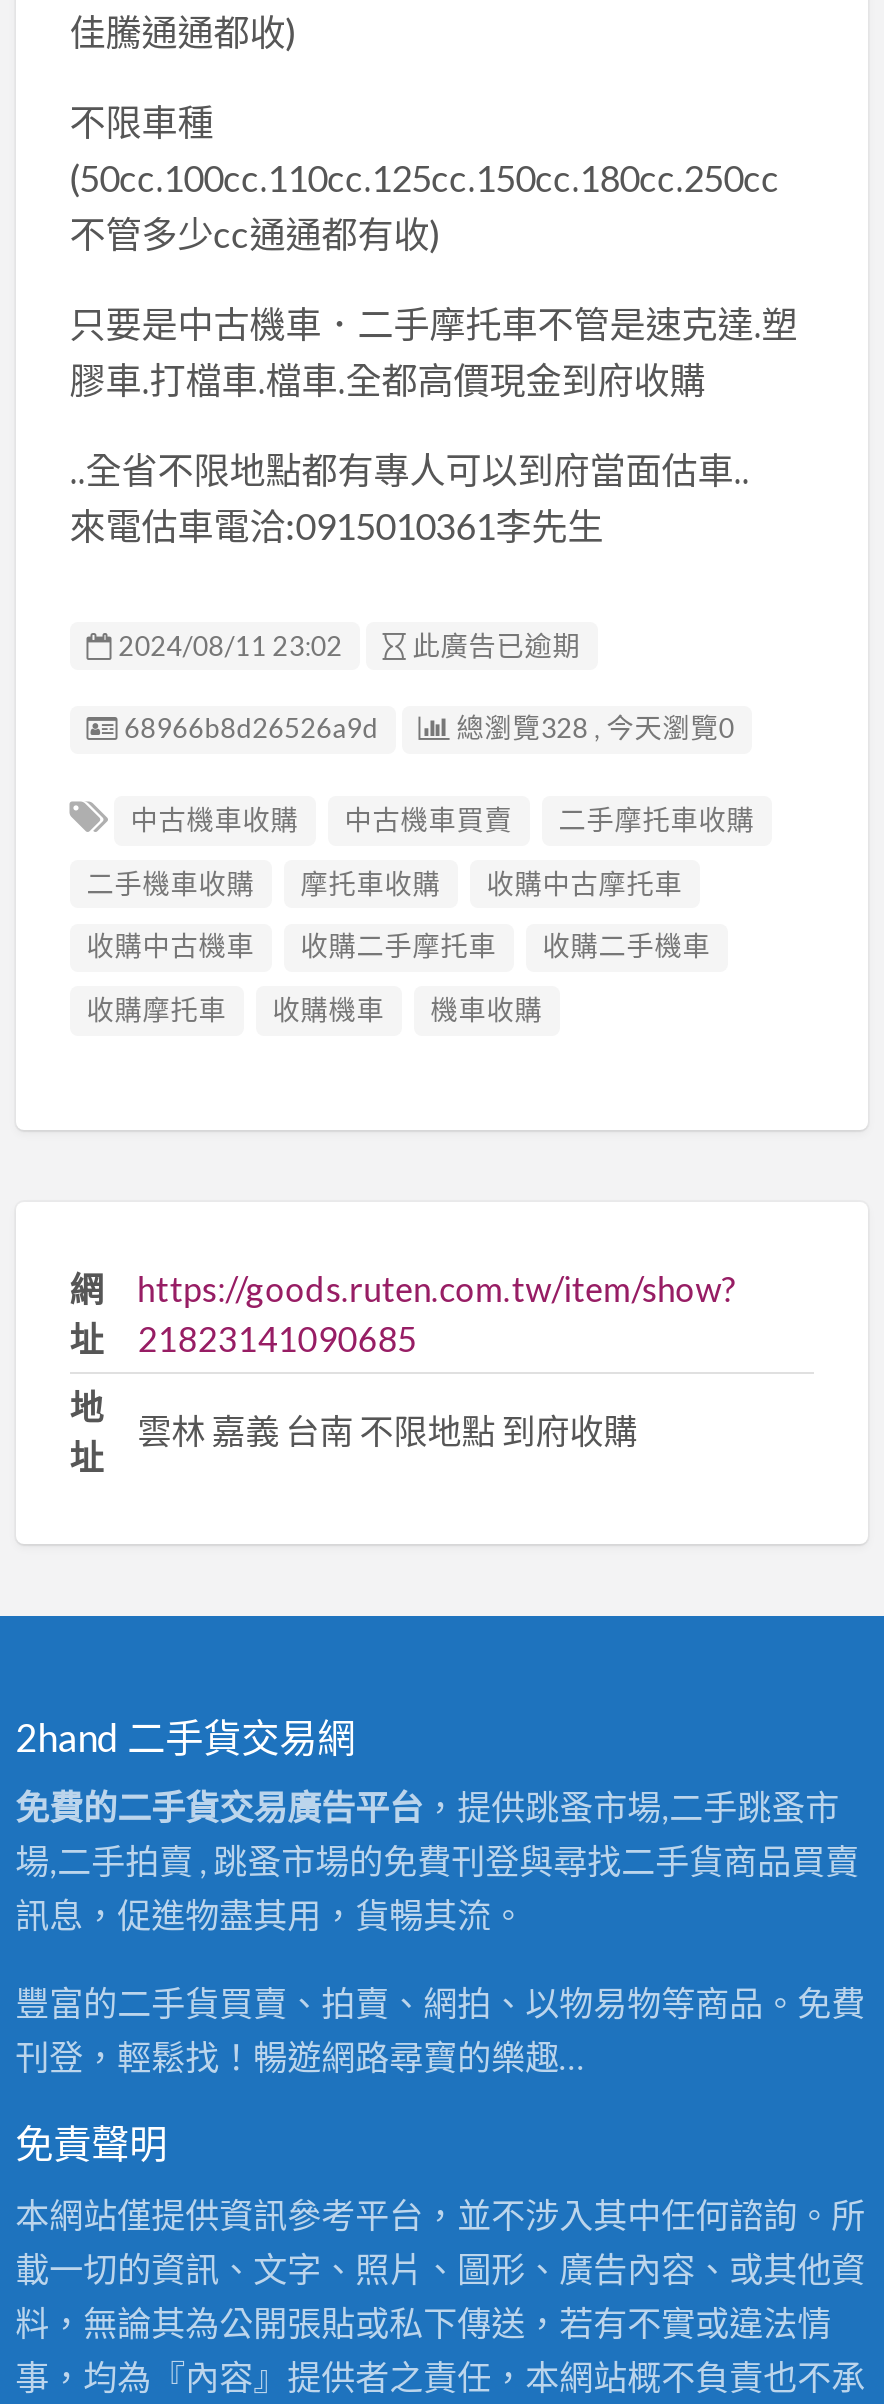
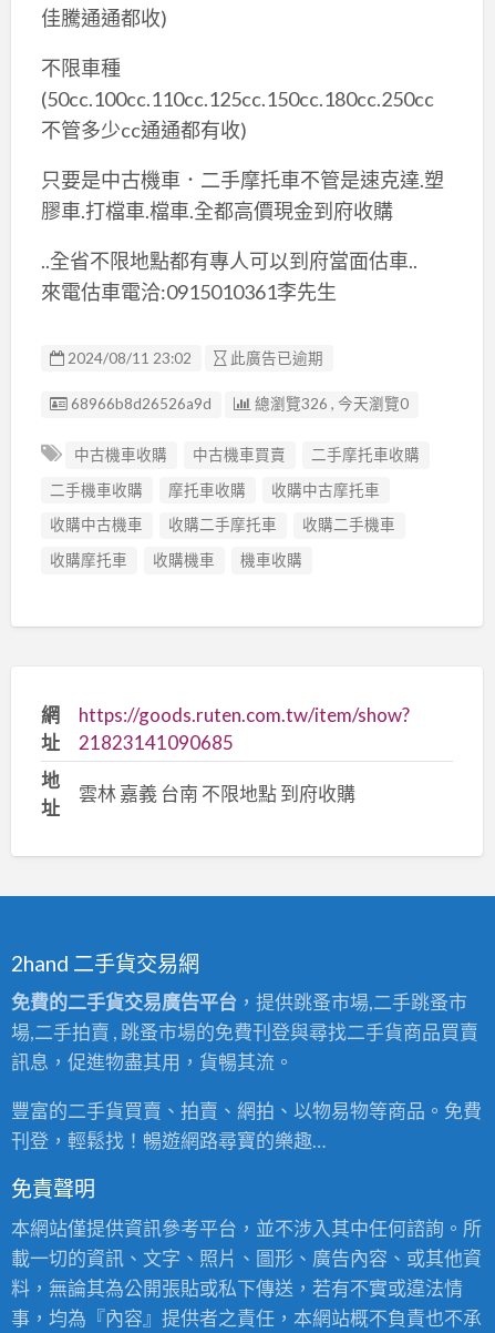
[450,713,734,745] 總瀏覽328 , 今天瀏覽0 -> [252,395,409,413] 總瀏覽326 , 今天瀏覽0

